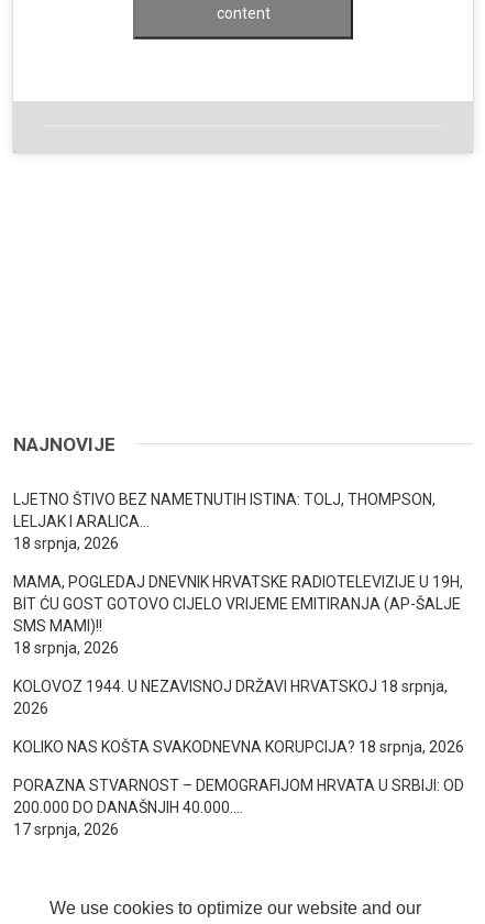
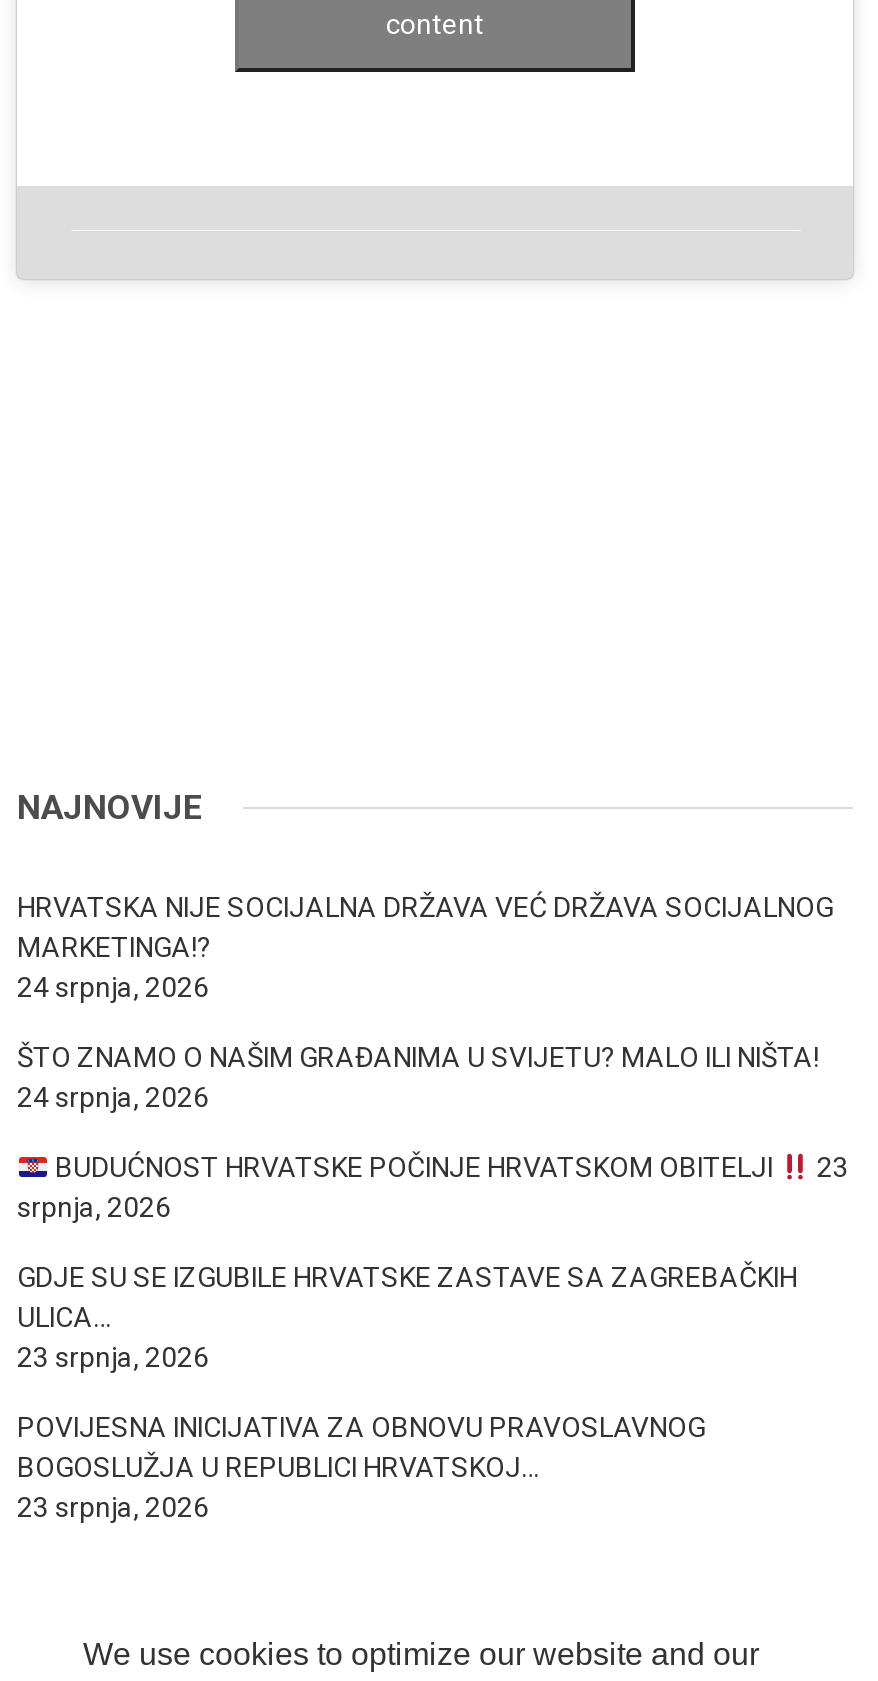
[13,490,436,552] LJETNO ŠTIVO BEZ NAMETNUTIH ISTINA: TOLJ, THOMPSON, | LELJAK I ARALICA… | 18 srpnja, 2026 -> [17,891,833,1003] HRVATSKA NIJE SOCIJALNA DRŽAVA VEĆ DRŽAVA SOCIJALNOG | MARKETINGA!? | 24 srpnja, 2026
[13,573,463,656] MAMA, POGLEDAJ DNEVNIK HRVATSKE RADIOTELEVIZIJE U 19H, | BIT ĆU GOST GOTOVO CIJELO VRIJEME EMITIRANJA (AP-ŠALJE | SMS MAMI)!! | 18 srpnja, 2026 -> [17,1041,819,1113] ŠTO ZNAMO O NAŠIM GRAĐANIMA U SVIJETU? MALO ILI NIŠTA! | 24 srpnja, 2026
[13,677,448,717] KOLOVOZ 1944. U NEZAVISNOJ DRŽAVI HRVATSKOJ 18 srpnja, | 2026 -> [17,1151,849,1223] BUDUĆNOST HRVATSKE POČINJE HRVATSKOM OBITELJI | 23 | srpnja, 2026
[13,738,464,755] KOLIKO NAS KOŠTA SVAKODNEVNA KORUPCIJA? 18 srpnja, 2026 -> [17,1261,797,1373] GDJE SU SE IZGUBILE HRVATSKE ZASTAVE SA ZAGREBAČKIH | ULICA… | 23 srpnja, 2026
[13,776,464,838] PORAZNA STVARNOST – DEMOGRAFIJOM HRVATA U SRBIJI: OD | 200.000 DO DANAŠNJIH 40.000…. | 17 srpnja, 2026 -> [17,1411,705,1523] POVIJESNA INICIJATIVA ZA OBNOVU PRAVOSLAVNOG | BOGOSLUŽJA U REPUBLICI HRVATSKOJ… | 23 srpnja, 2026

